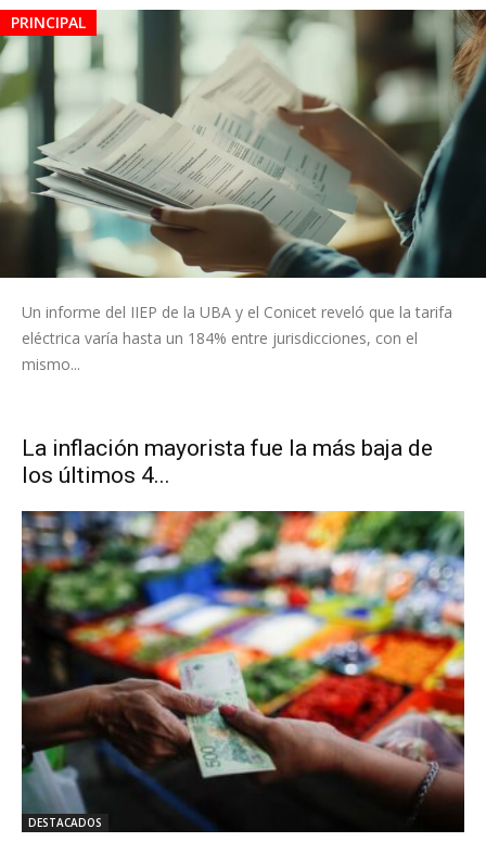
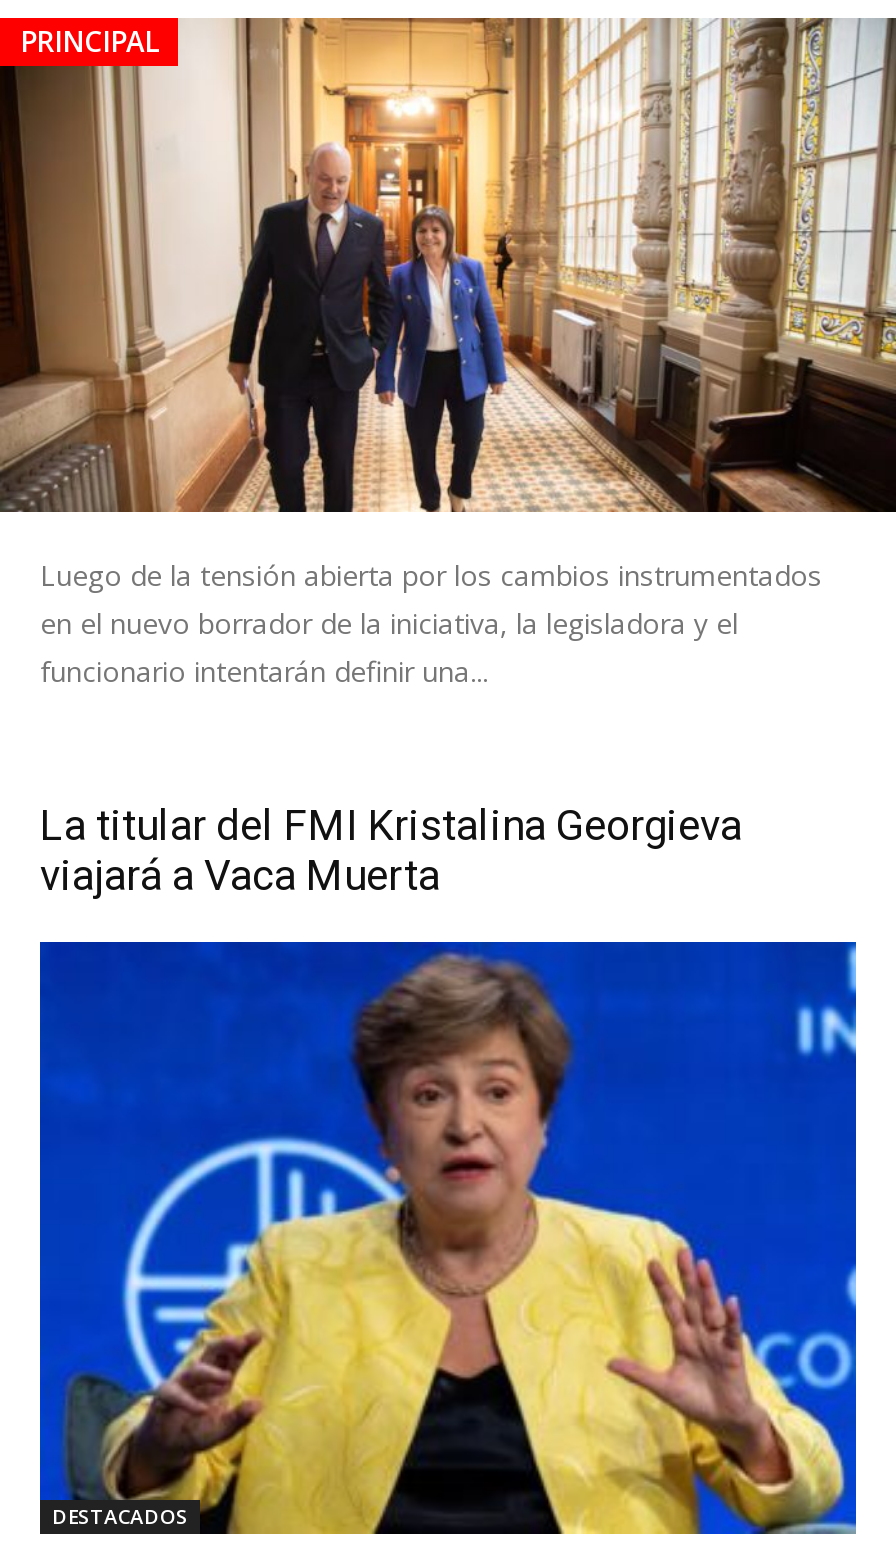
[3,9,483,375] [image] | Un informe del IIEP de la UBA y el Conicet reveló que la tarifa | eléctrica varía hasta un 184% entre jurisdicciones, con el | mismo... -> [6,16,890,691] [image] | Luego de la tensión abierta por los cambios instrumentados | en el nuevo borrador de la iniciativa, la legisladora y el | funcionario intentarán definir una...
[22,435,433,489] La inflación mayorista fue la más baja de | los últimos 4... -> [40,803,742,901] La titular del FMI Kristalina Georgieva | viajará a Vaca Muerta
[21,510,465,833] [image] -> [38,940,858,1536] [image]

